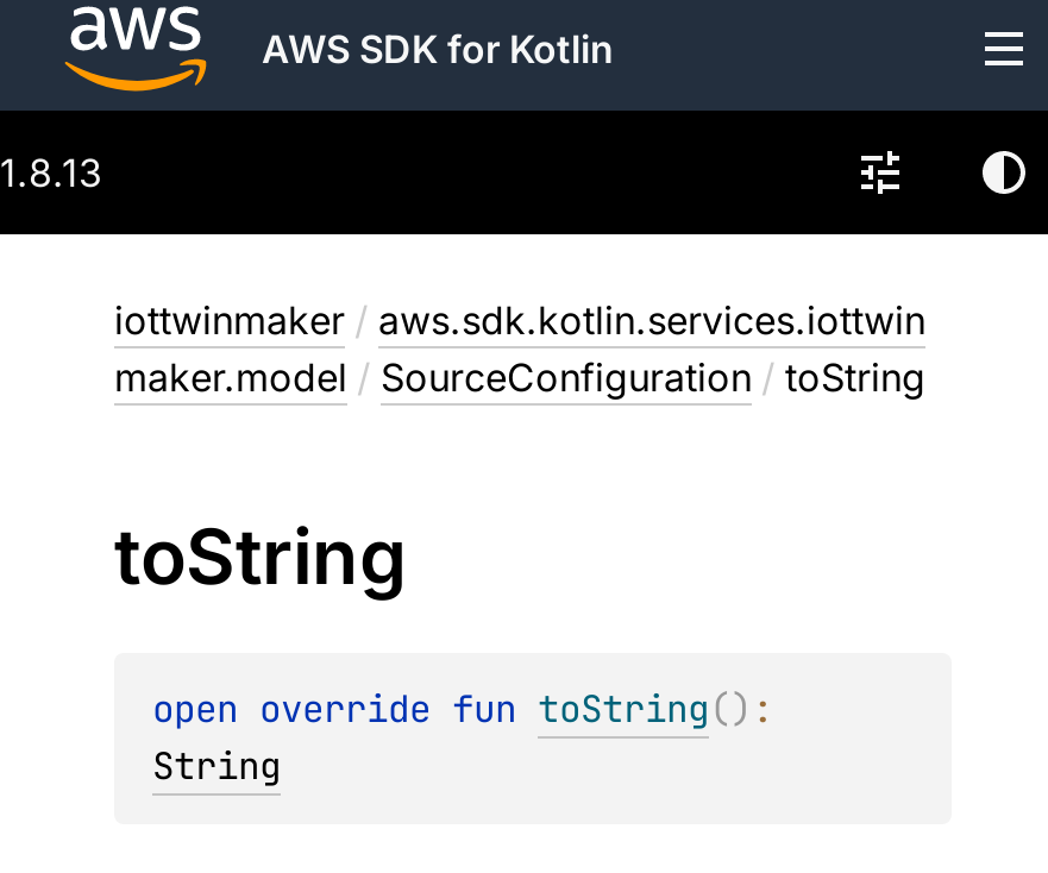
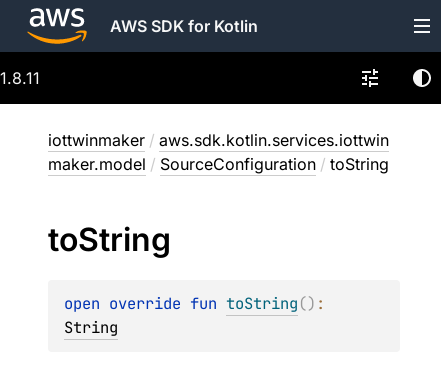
[0,149,102,196] 1.8.13 -> [0,68,40,88] 1.8.11

